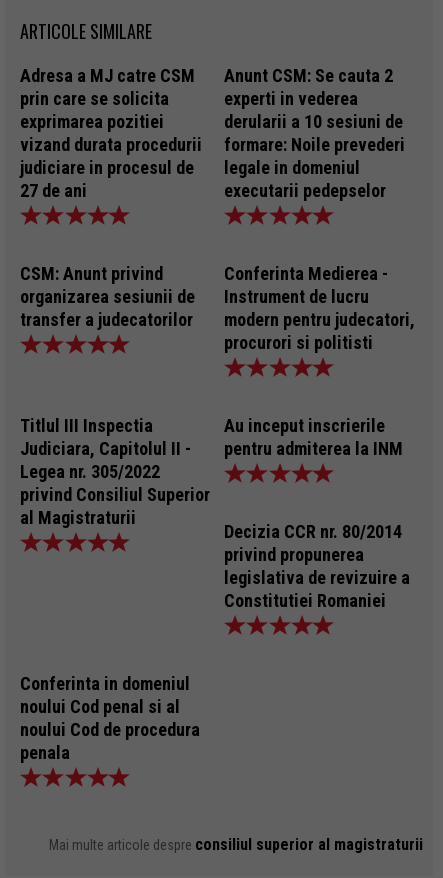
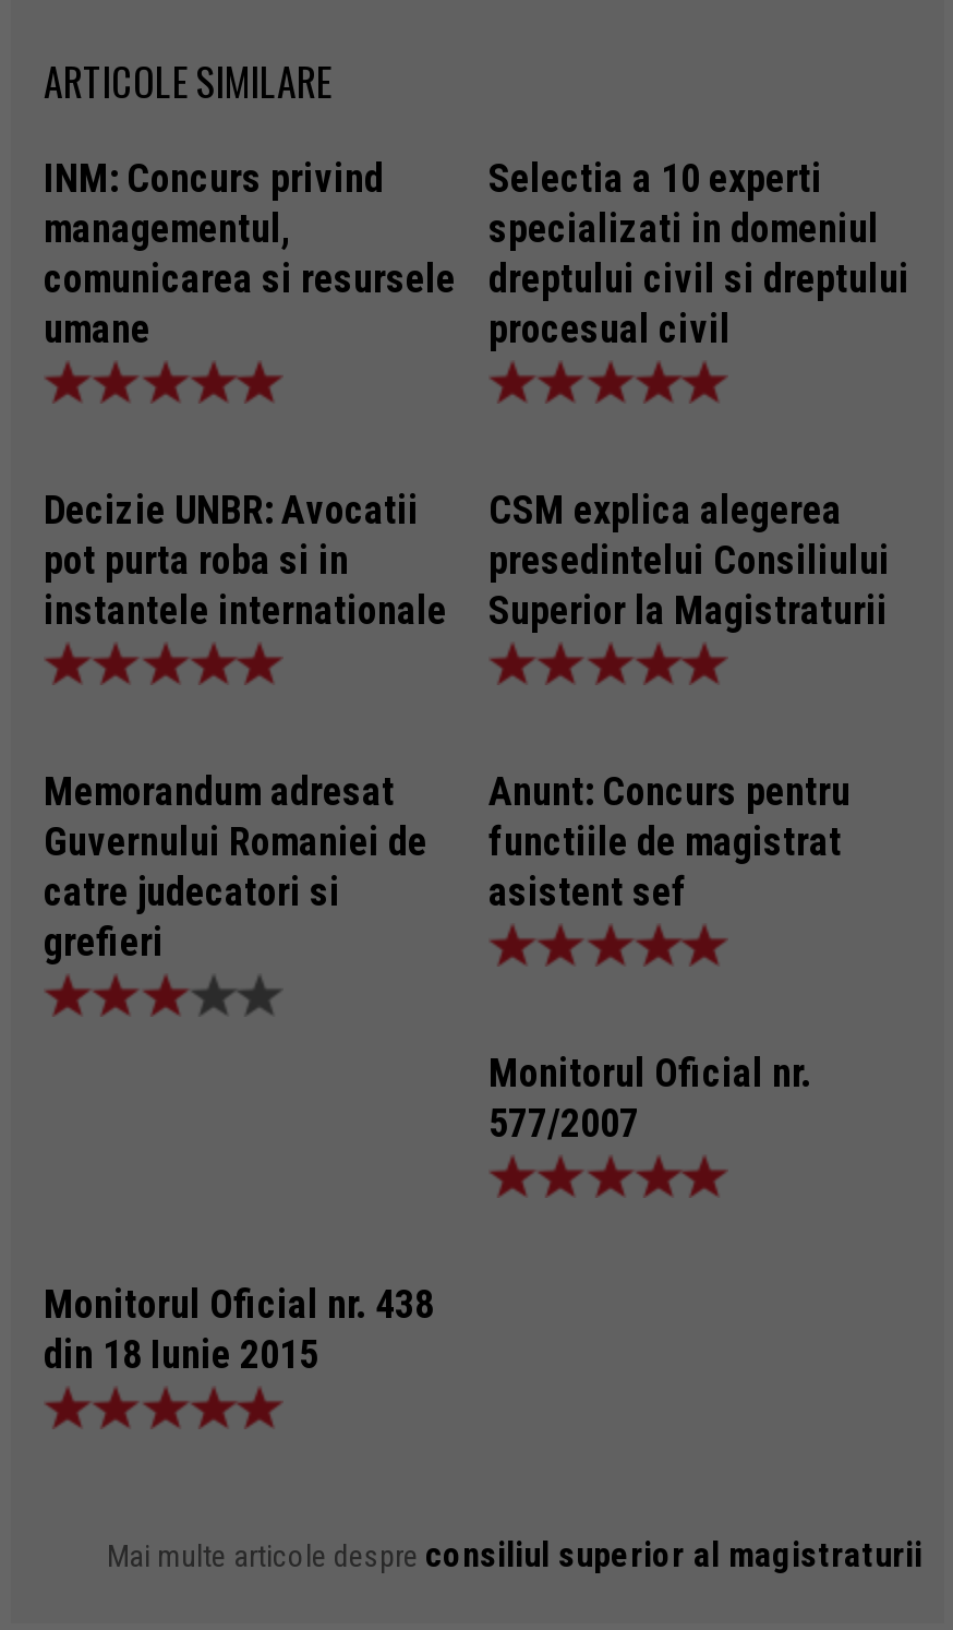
[20,65,202,201] Adresa a MJ catre CSM | prin care se solicita | exprimarea pozitiei | vizand durata procedurii | judiciare in procesul de | 27 de ani -> [44,155,456,351] INM: Concurs privind | managementul, | comunicarea si resursele | umane
[224,65,405,201] Anunt CSM: Se cauta 2 | experti in vederea | derularii a 10 sesiuni de | formare: Noile prevederi | legale in domeniul | executarii pedepselor -> [488,155,909,351] Selectia a 10 experti | specializati in domeniul | dreptului civil si dreptului | procesual civil
[20,263,195,330] CSM: Anunt privind | organizarea sesiunii de | transfer a judecatorilor -> [44,487,447,633] Decizie UNBR: Avocatii | pot purta roba si in | instantele internationale
[224,263,415,353] Conferinta Medierea - | Instrument de lucru | modern pentru judecatori, | procurori si politisti -> [488,487,890,633] CSM explica alegerea | presedintelui Consiliului | Superior la Magistraturii
[20,415,210,528] Titlul III Inspectia | Judiciara, Capitolul II - | Legea nr. 305/2022 | privind Consiliul Superior | al Magistraturii -> [44,768,427,964] Memorandum adresat | Guvernului Romaniei de | catre judecatori si | grefieri
[224,415,403,459] Au inceput inscrierile | pentru admiterea la INM -> [488,768,851,914] Anunt: Concurs pentru | functiile de magistrat | asistent sef
[224,521,410,611] Decizia CCR nr. 80/2014 | privind propunerea | legislativa de revizuire a | Constitutiei Romaniei -> [488,1050,811,1146] Monitorul Oficial nr. | 577/2007
[20,673,200,763] Conferinta in domeniul | noului Cod penal si al | noului Cod de procedura | penala -> [44,1281,434,1377] Monitorul Oficial nr. 438 | din 18 Iunie 2015

